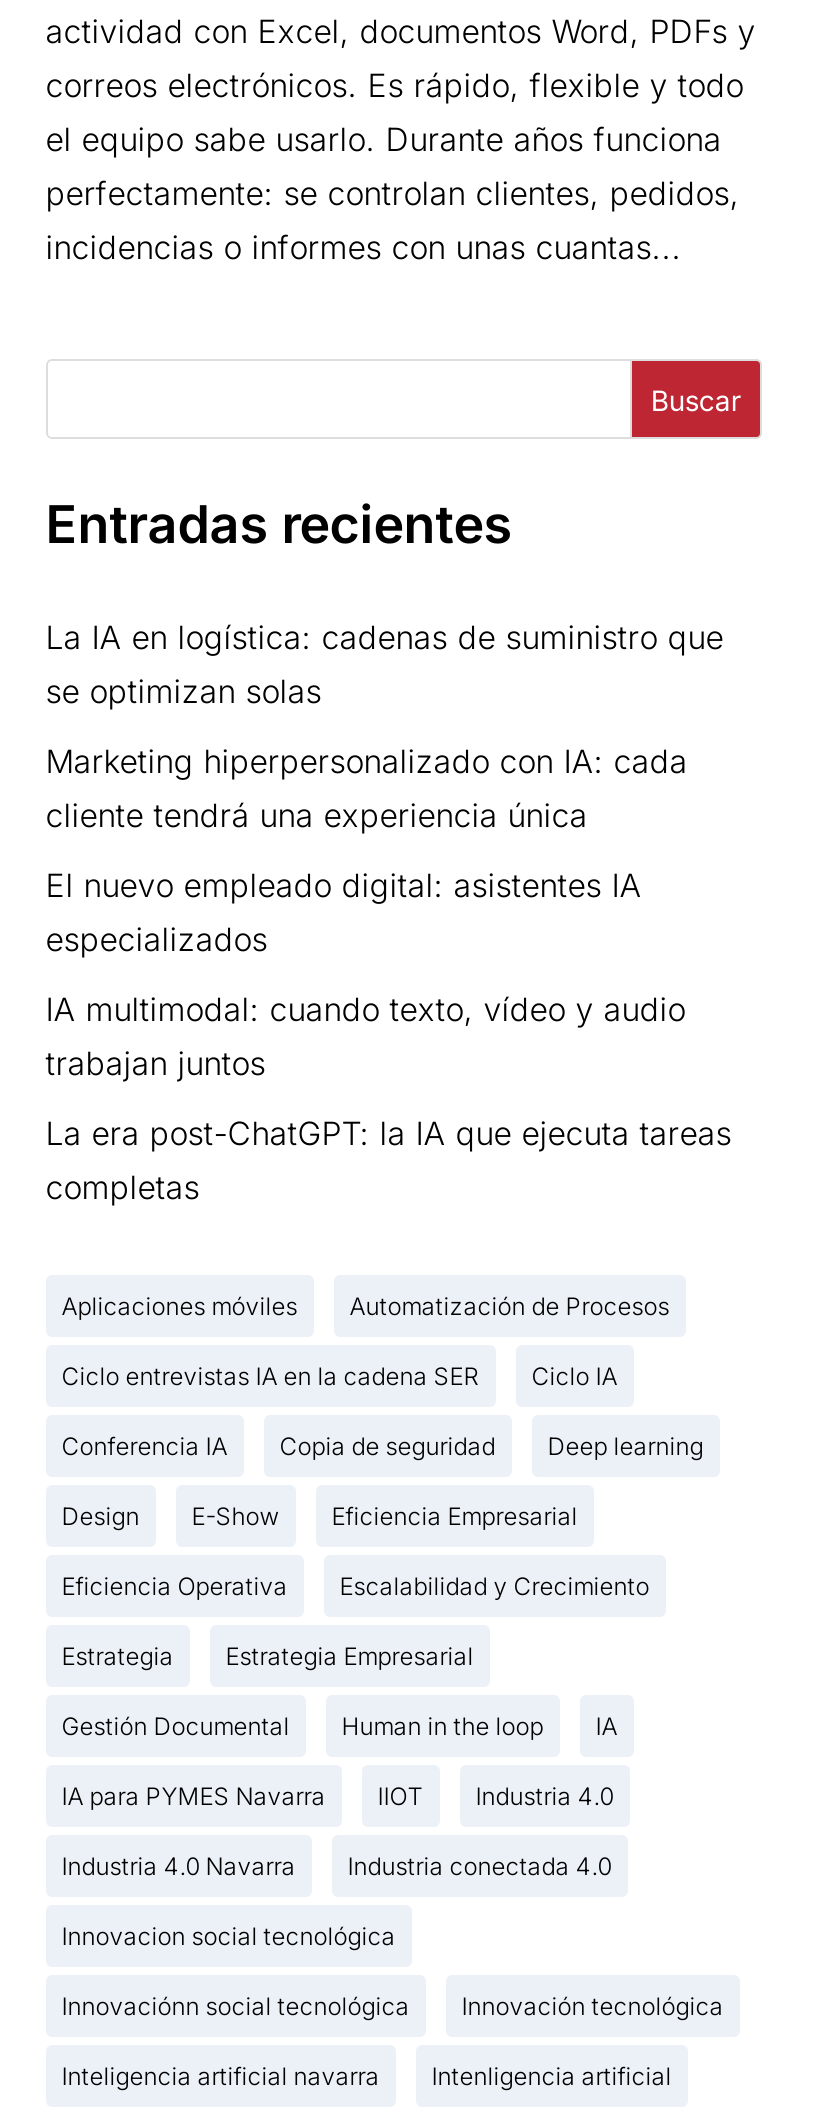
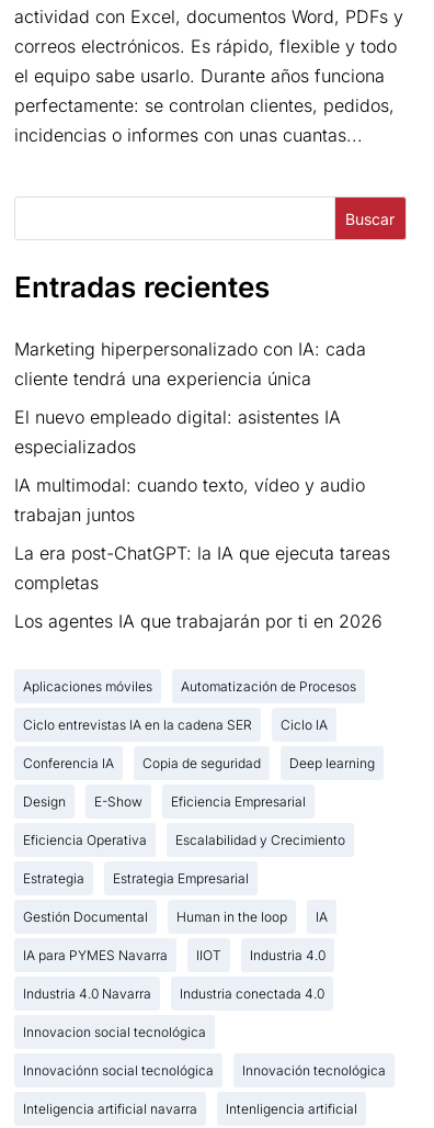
[46,617,724,711] La IA en logística: cadenas de suministro que | se optimizan solas -> none
moved [46,741,732,1207] -> [14,338,390,594]: Marketing hiperpersonalizado con IA: cada | cliente tendrá una experiencia única | El nuevo empleado digital: asistentes IA | especializados | IA multimodal: cuando texto, vídeo y audio | trabajan juntos | La era post-ChatGPT: la IA que ejecuta tareas | completas
none -> [14,611,382,632] Los agentes IA que trabajarán por ti en 2026

